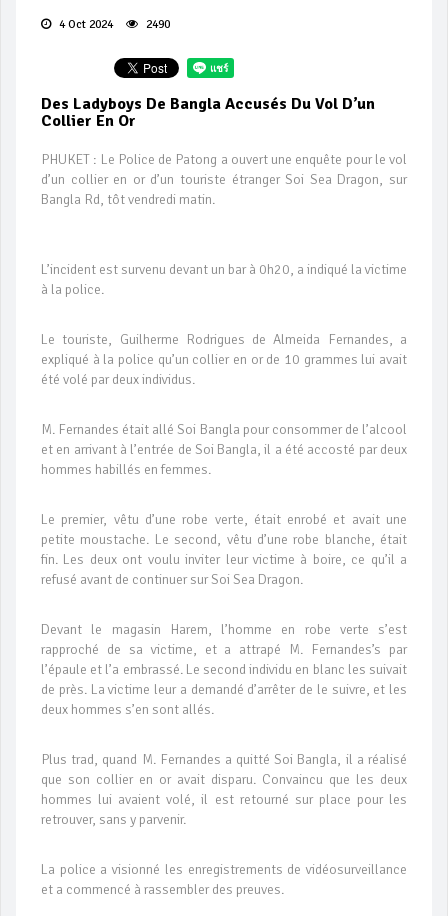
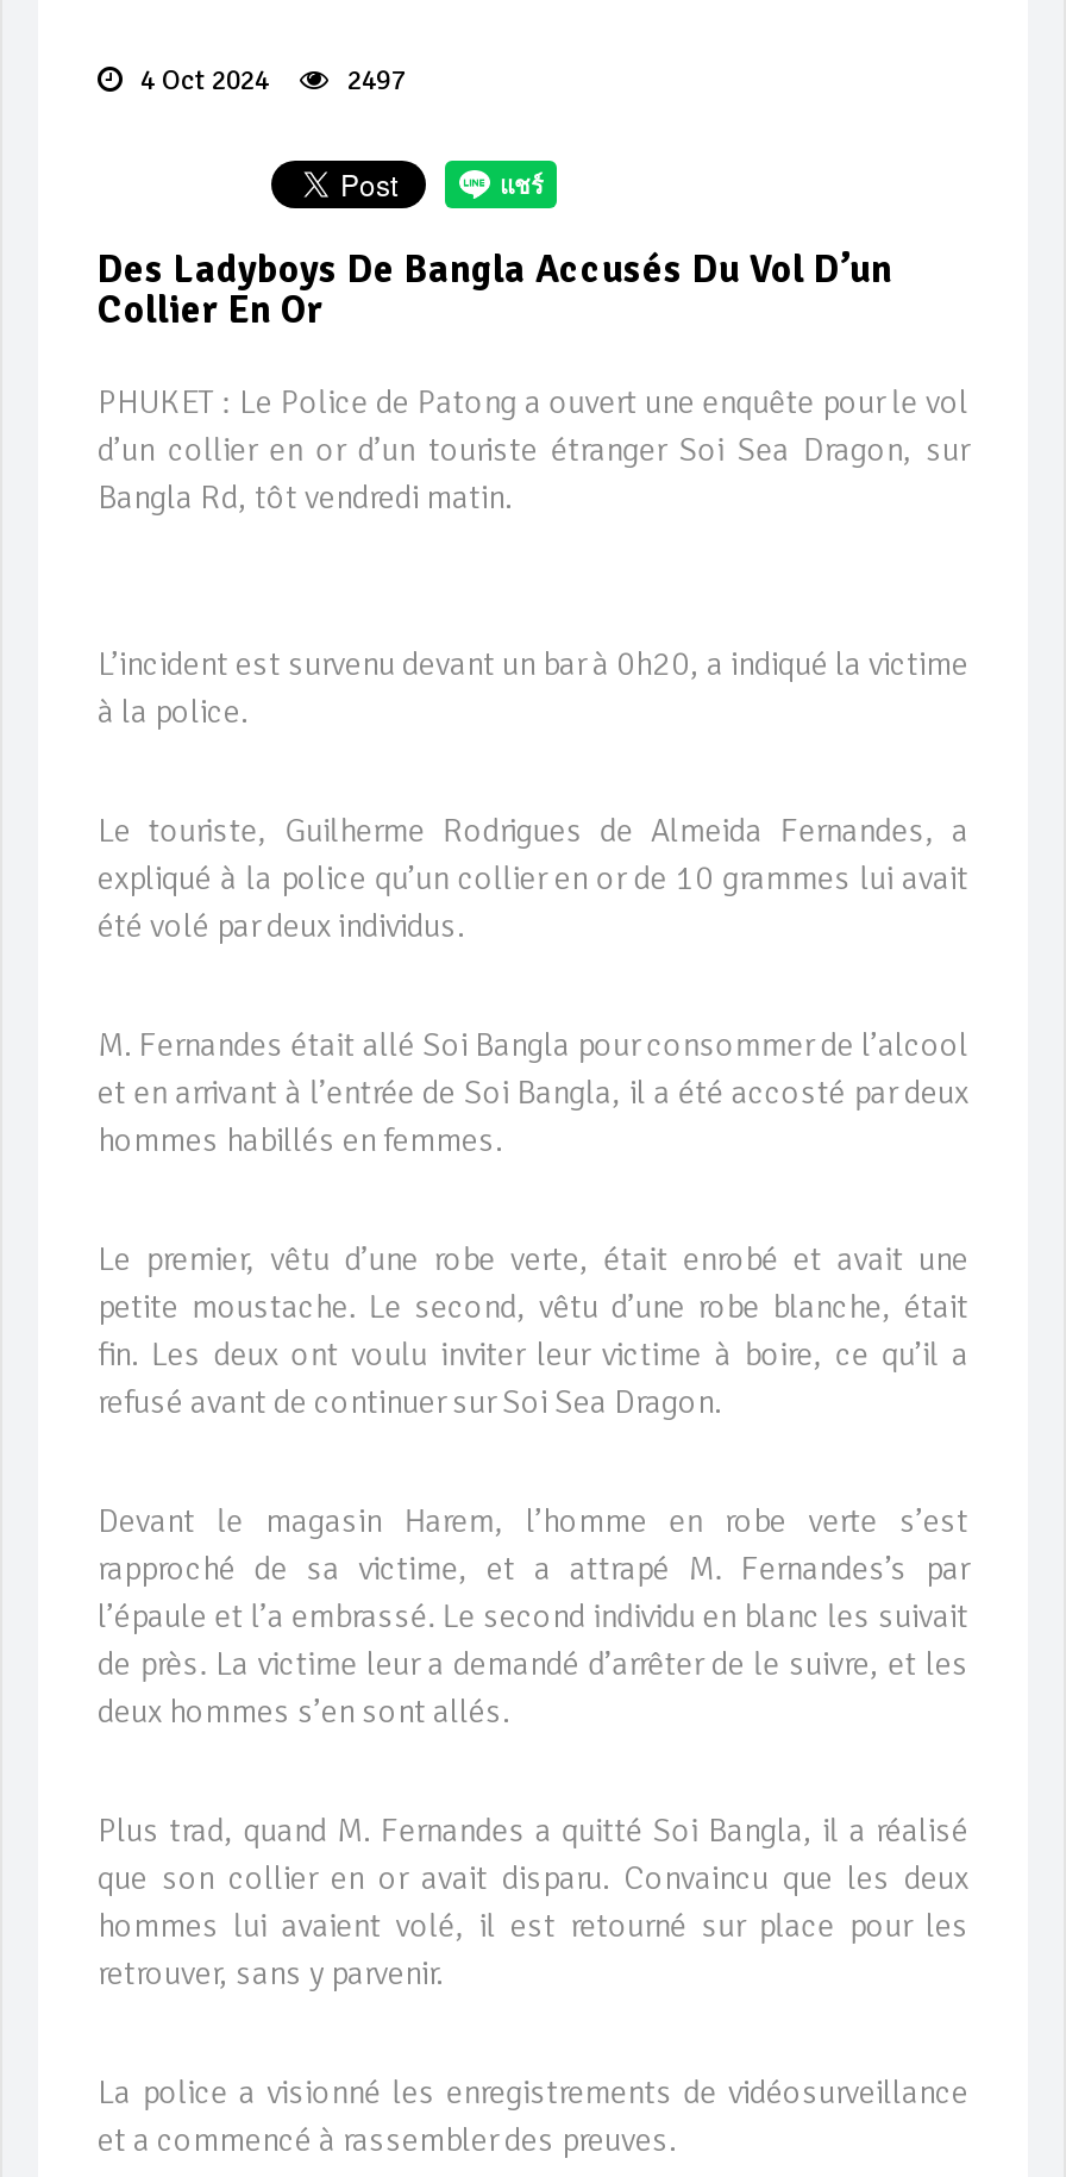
[143,17,170,32] 2490 -> [340,64,405,100] 2497

